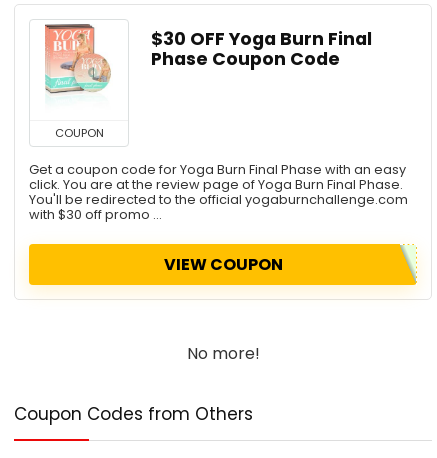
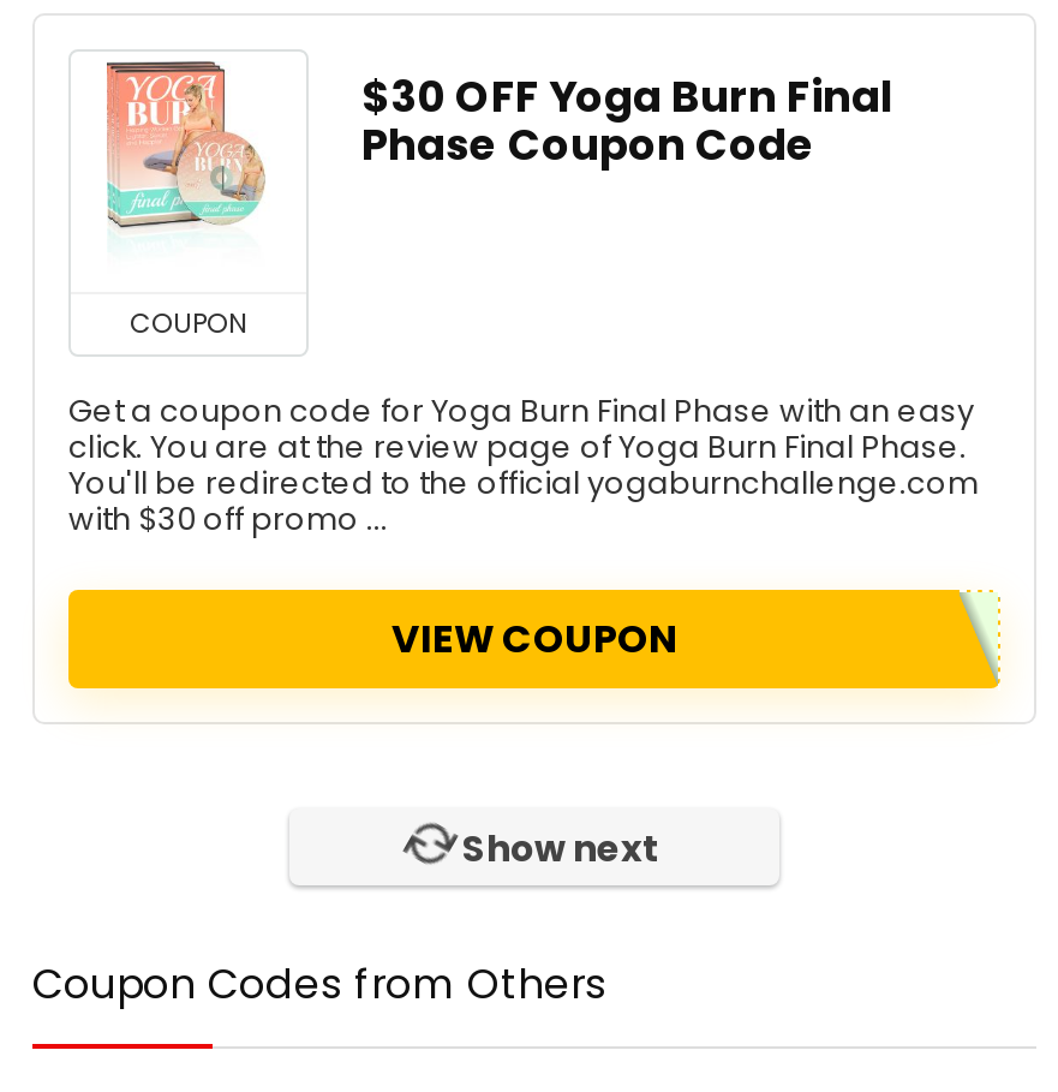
[186,342,259,365] No more! -> [462,823,659,873] Show next

